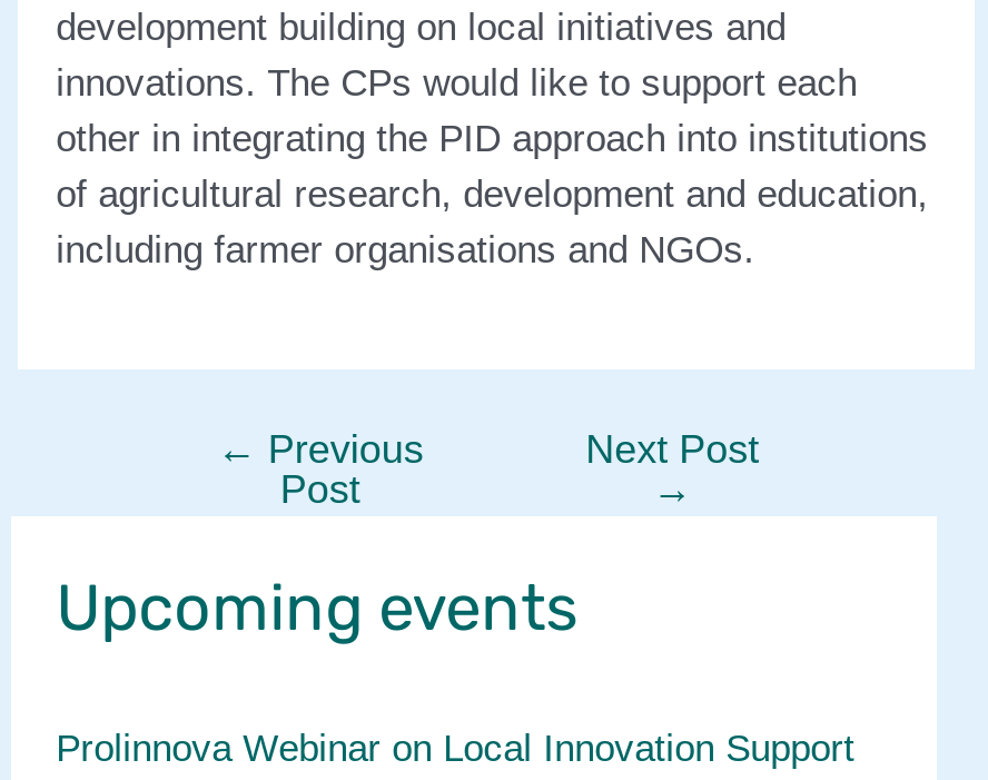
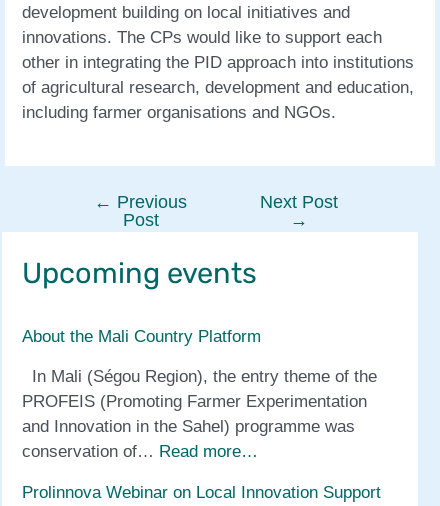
none -> [22,327,377,461] About the Mali Country Platform | In Mali (Ségou Region), the entry theme of the | PROFEIS (Promoting Farmer Experimentation | and Innovation in the Sahel) programme was | conservation of… Read more…

